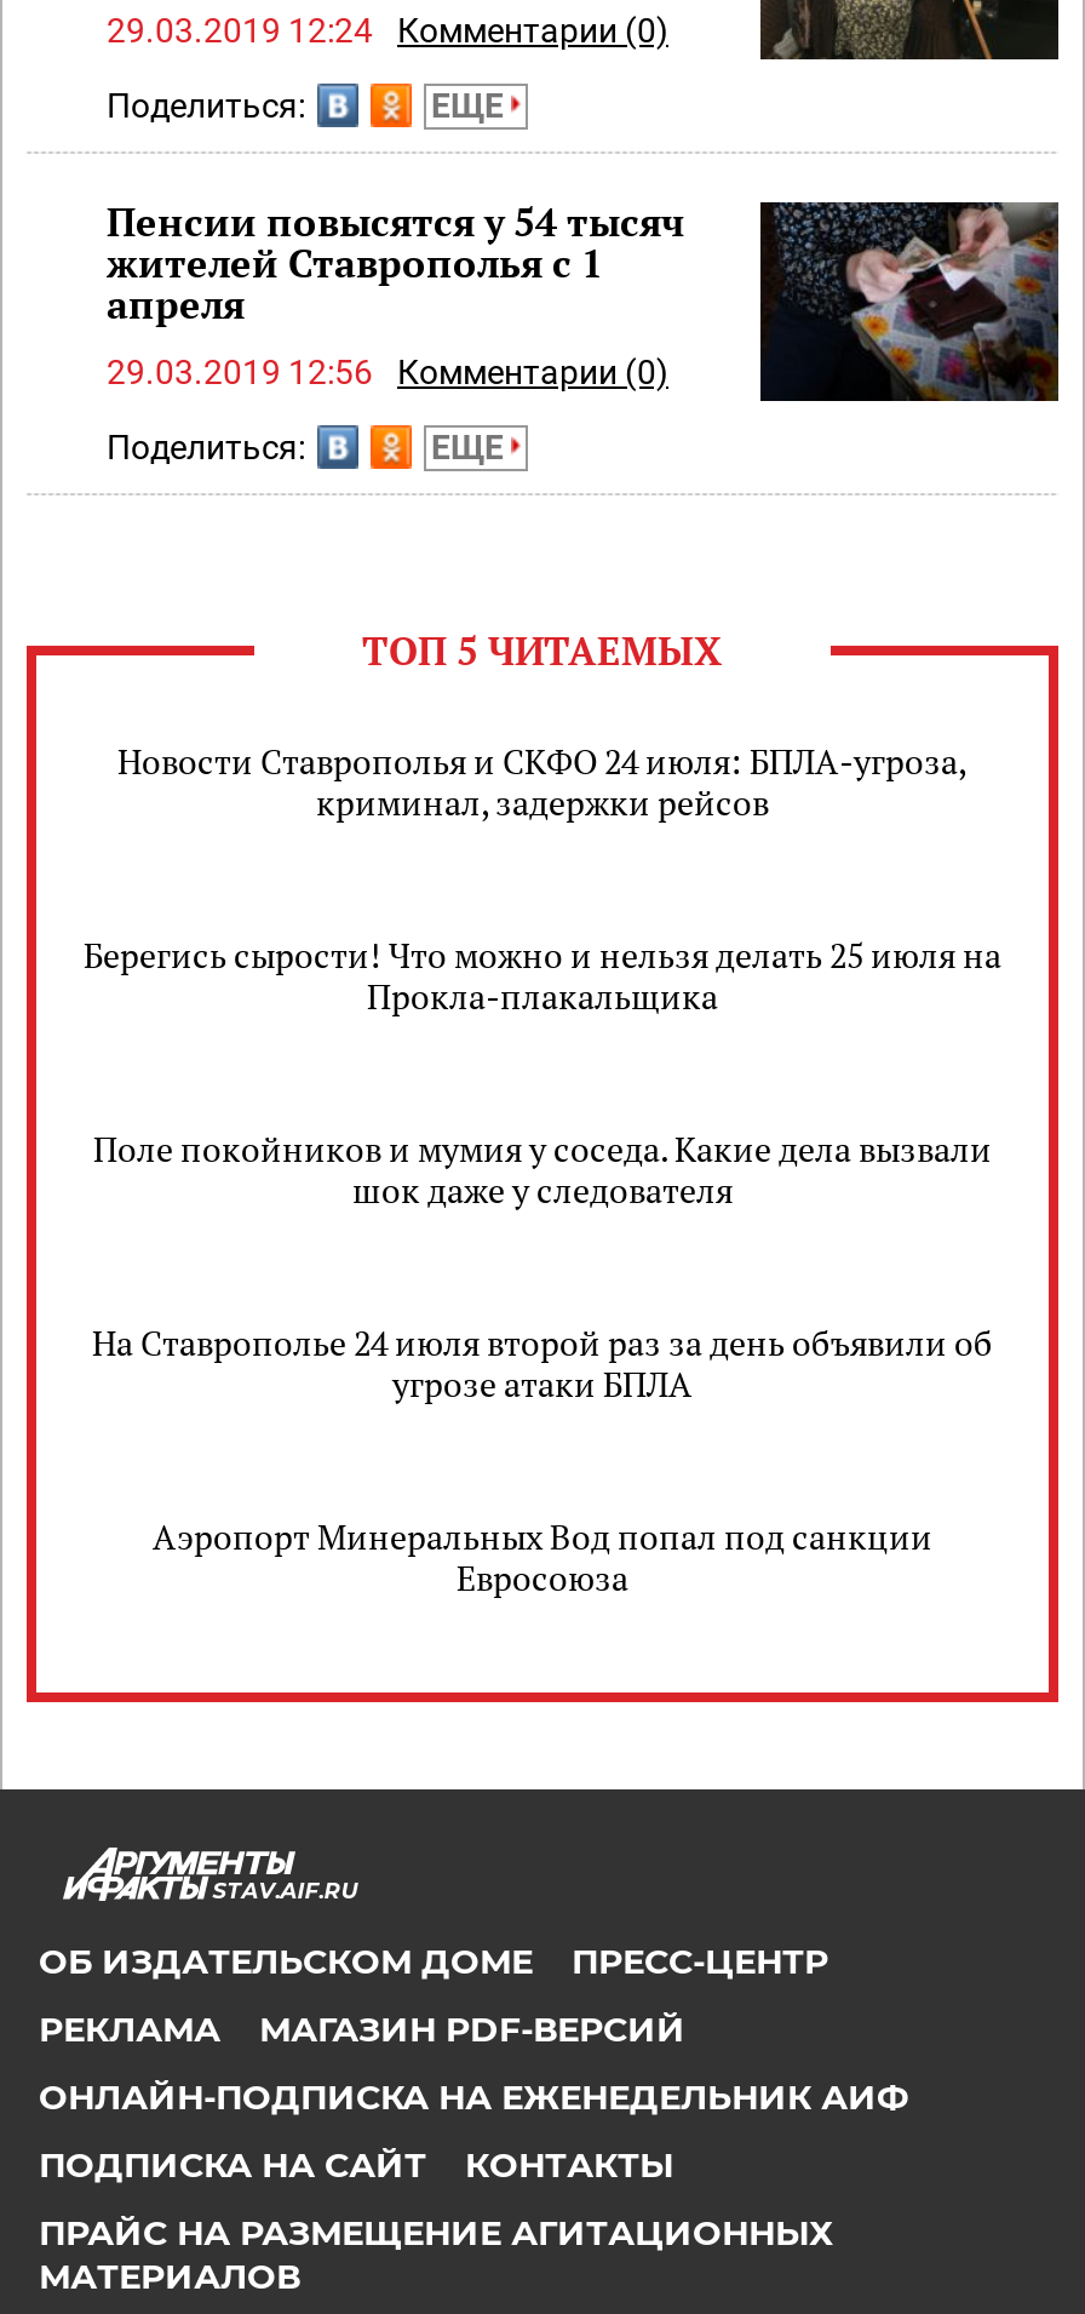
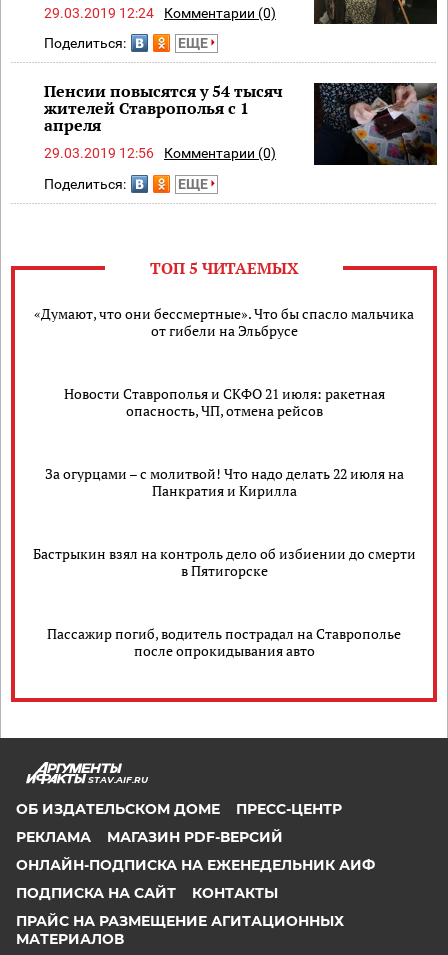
[117,737,968,824] Новости Ставрополья и СКФО 24 июля: БПЛА-угроза, | криминал, задержки рейсов -> [34,304,414,340] «Думают, что они бессмертные». Что бы спасло мальчика | от гибели на Эльбрусе
[84,930,1001,1018] Берегись сырости! Что можно и нельзя делать 25 июля на | Прокла-плакальщика -> [63,384,384,420] Новости Ставрополья и СКФО 21 июля: ракетная | опасность, ЧП, отмена рейсов
[93,1124,992,1212] Поле покойников и мумия у соседа. Какие дела вызвали | шок даже у следователя -> [44,464,403,500] За огурцами – с молитвой! Что надо делать 22 июля на | Панкратия и Кирилла
[92,1318,993,1405] На Ставрополье 24 июля второй раз за день объявили об | угрозе атаки БПЛА -> [32,544,415,580] Бастрыкин взял на контроль дело об избиении до смерти | в Пятигорске
[153,1512,932,1599] Аэропорт Минеральных Вод попал под санкции | Евросоюза -> [47,624,401,660] Пассажир погиб, водитель пострадал на Ставрополье | после опрокидывания авто

